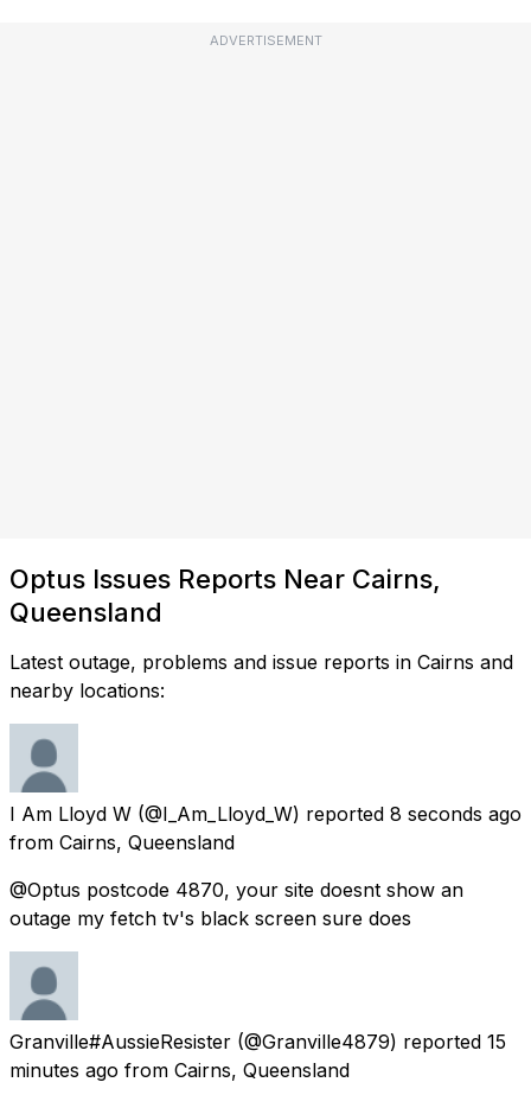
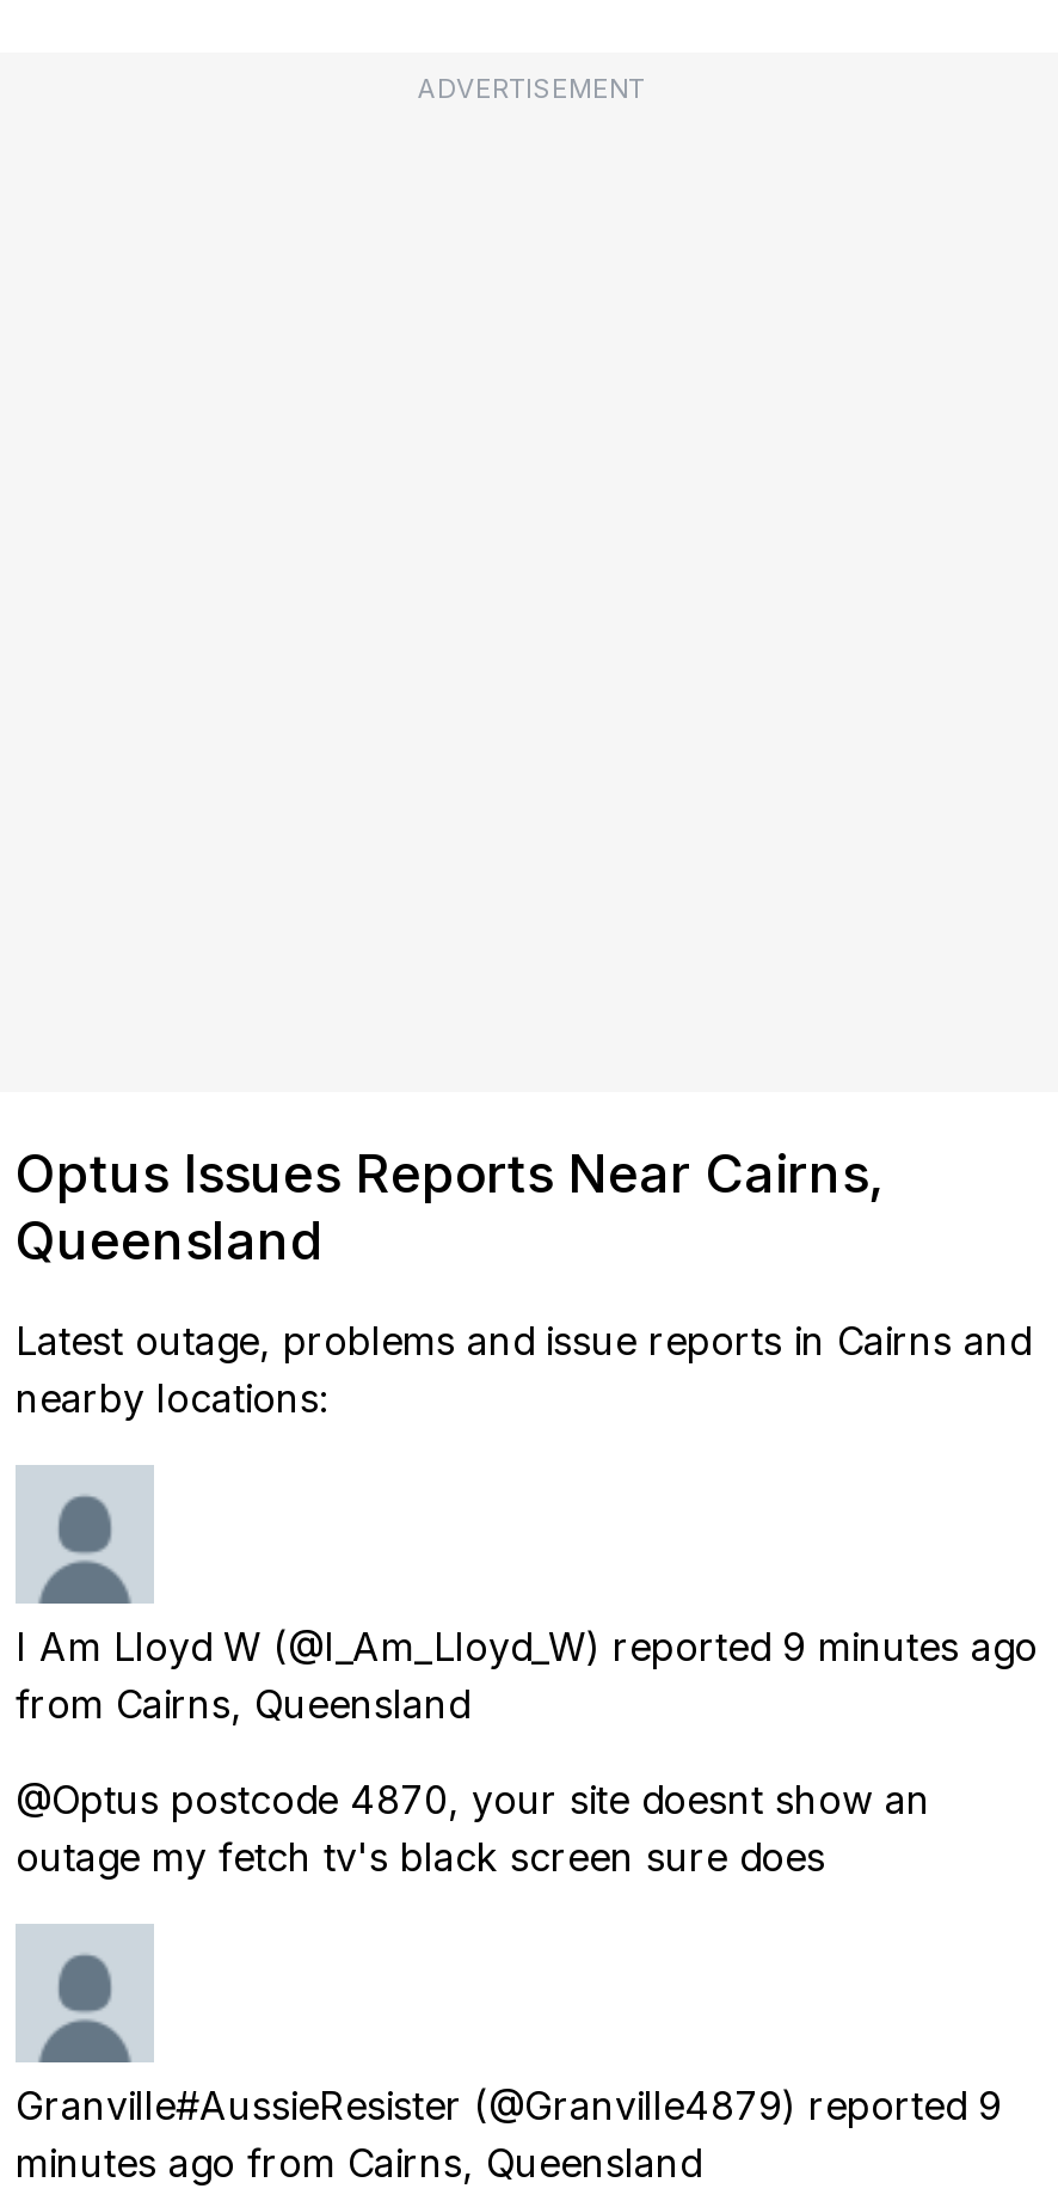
[9,802,522,826] I Am Lloyd W (@I_Am_Lloyd_W) reported 8 seconds ago -> [16,1622,1038,1670] I Am Lloyd W (@I_Am_Lloyd_W) reported 9 minutes ago
[9,1030,506,1053] Granville#AussieResister (@Granville4879) reported 15 -> [16,2081,1002,2129] Granville#AussieResister (@Granville4879) reported 9

